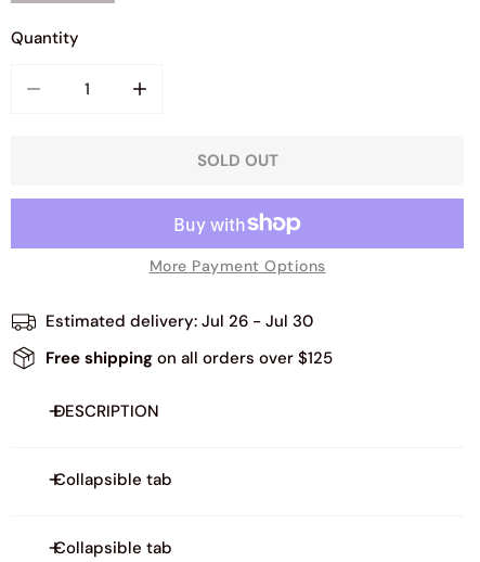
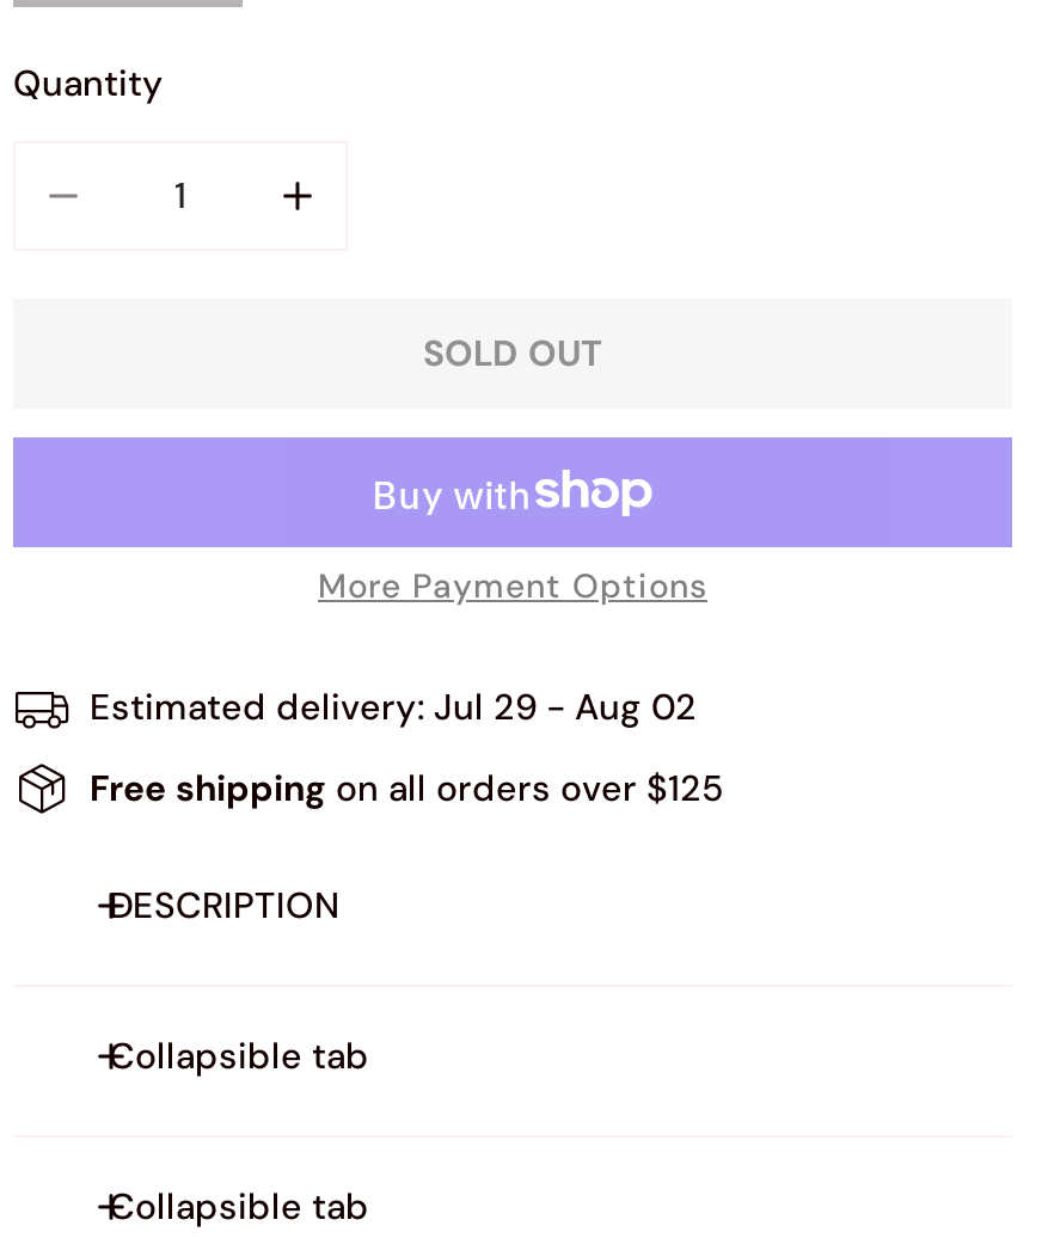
[46,311,313,332] Estimated delivery: Jul 26 - Jul 30 -> [90,684,697,732] Estimated delivery: Jul 29 - Aug 02

